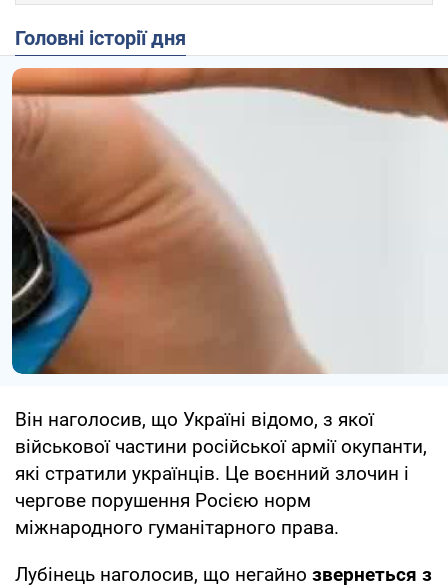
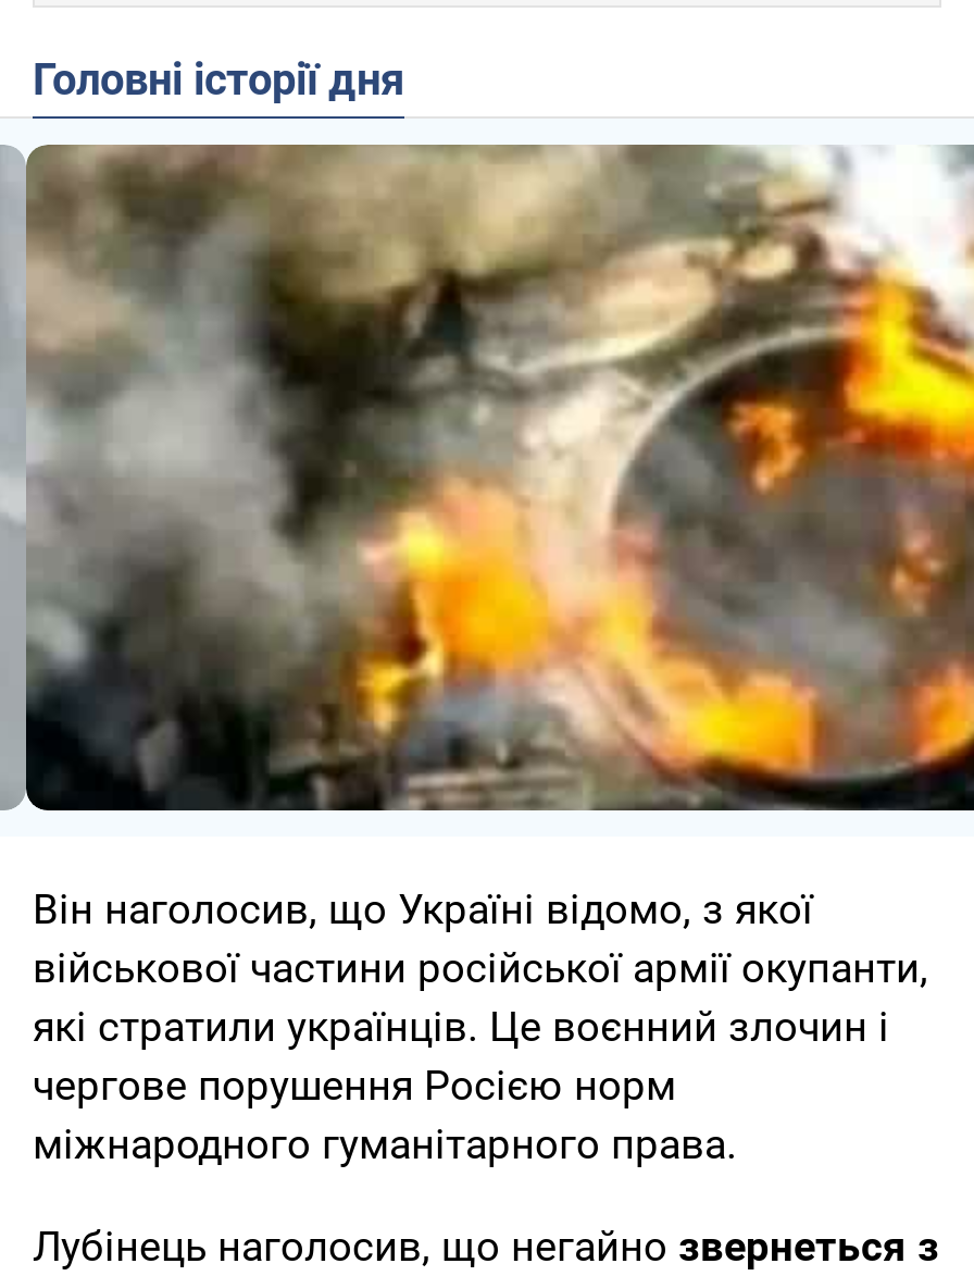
[3,67,445,375] [image] -> [7,143,967,813] [image]

